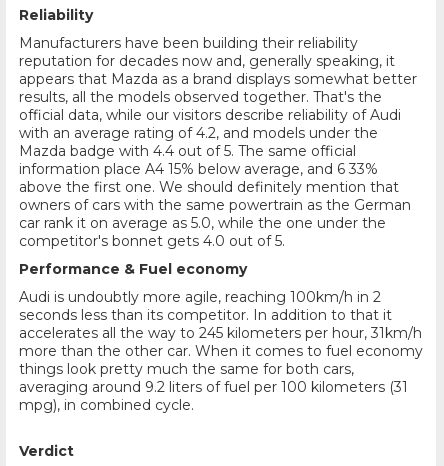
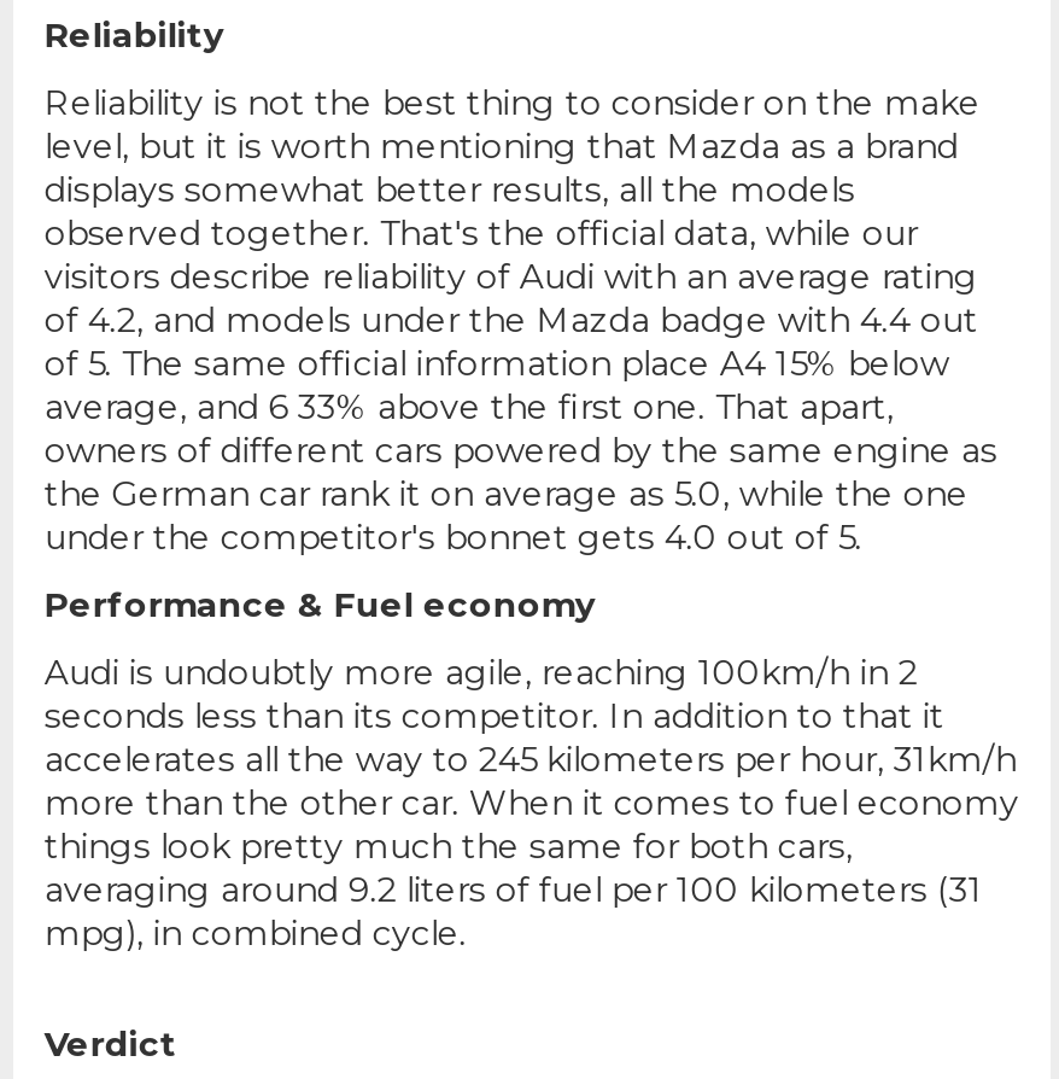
[19,34,417,250] Manufacturers have been building their reliability | reputation for decades now and, generally speaking, it | appears that Mazda as a brand displays somewhat better | results, all the models observed together. That's the | official data, while our visitors describe reliability of Audi | with an average rating of 4.2, and models under the | Mazda badge with 4.4 out of 5. The same official | information place A4 15% below average, and 6 33% | above the first one. We should definitely mention that | owners of cars with the same powertrain as the German | car rank it on average as 5.0, while the one under the | competitor's bonnet gets 4.0 out of 5. -> [44,82,997,560] Reliability is not the best thing to consider on the make | level, but it is worth mentioning that Mazda as a brand | displays somewhat better results, all the models | observed together. That's the official data, while our | visitors describe reliability of Audi with an average rating | of 4.2, and models under the Mazda badge with 4.4 out | of 5. The same official information place A4 15% below | average, and 6 33% above the first one. That apart, | owners of different cars powered by the same engine as | the German car rank it on average as 5.0, while the one | under the competitor's bonnet gets 4.0 out of 5.

